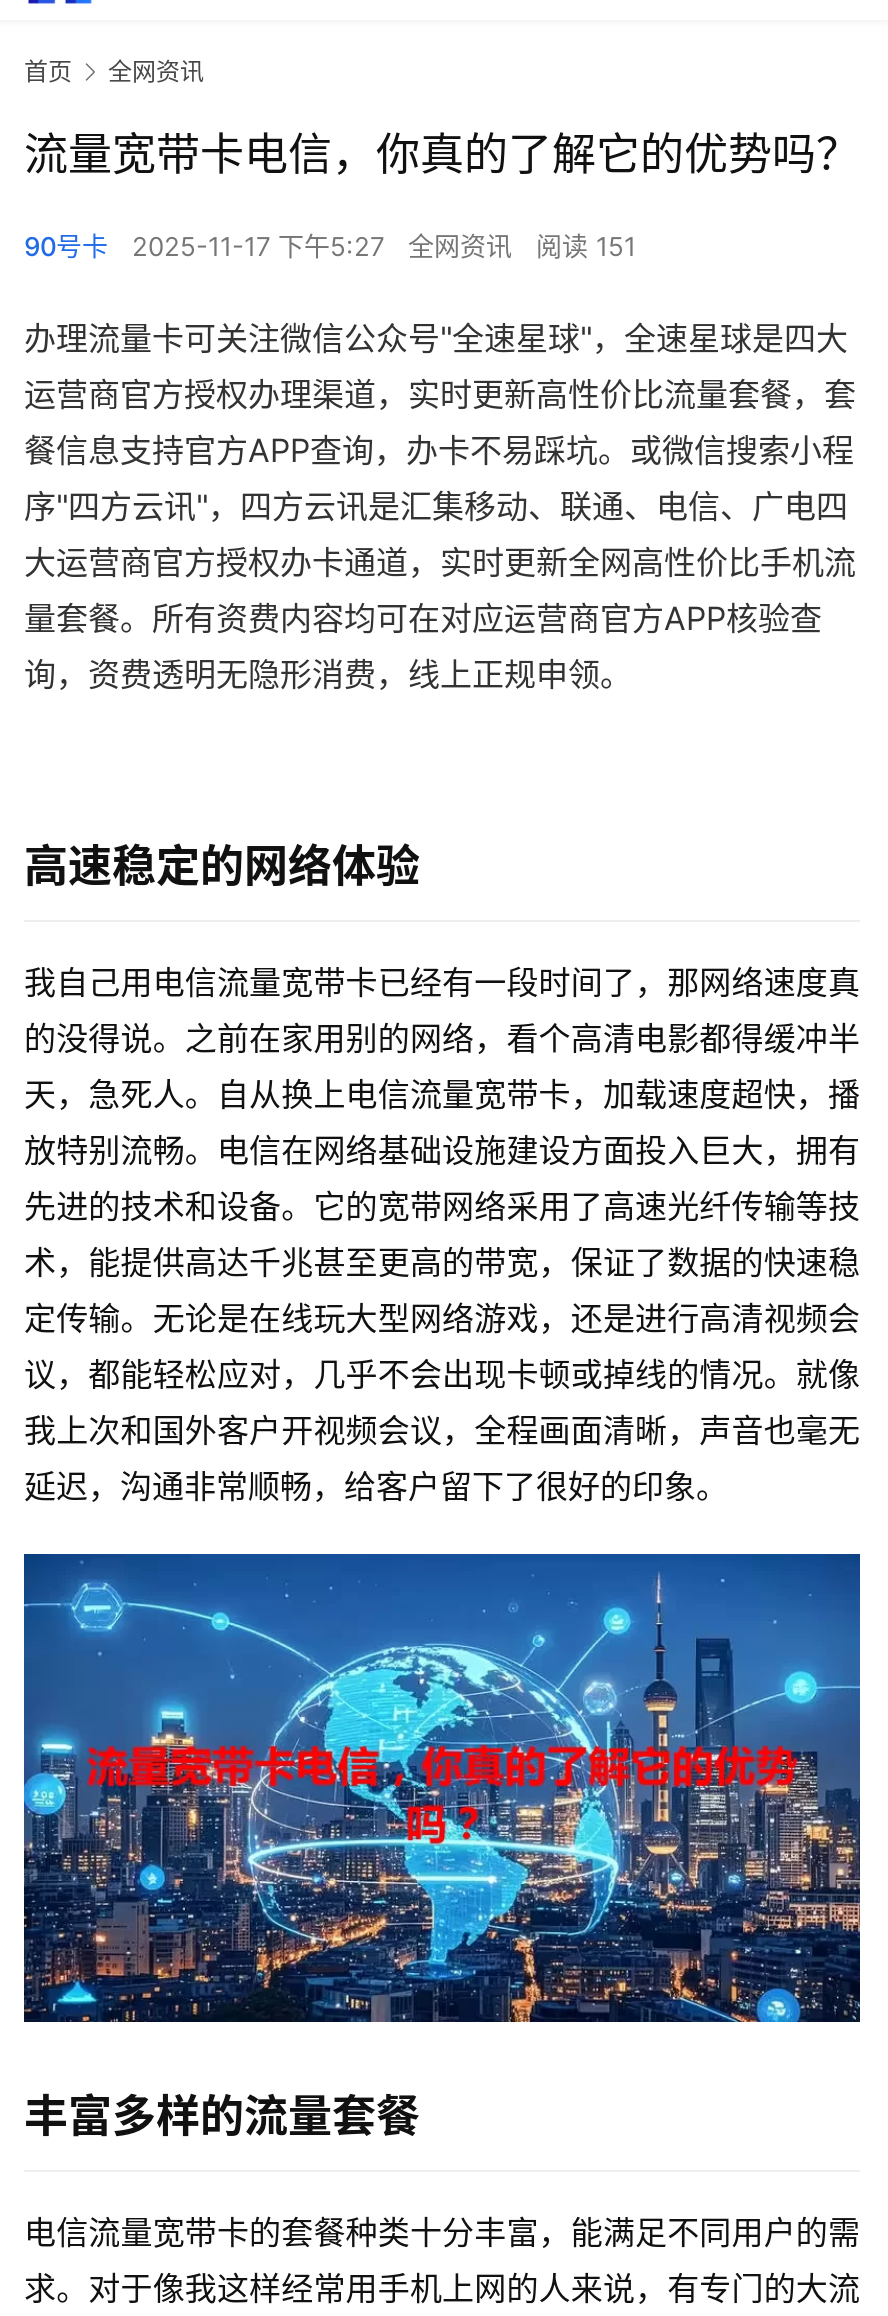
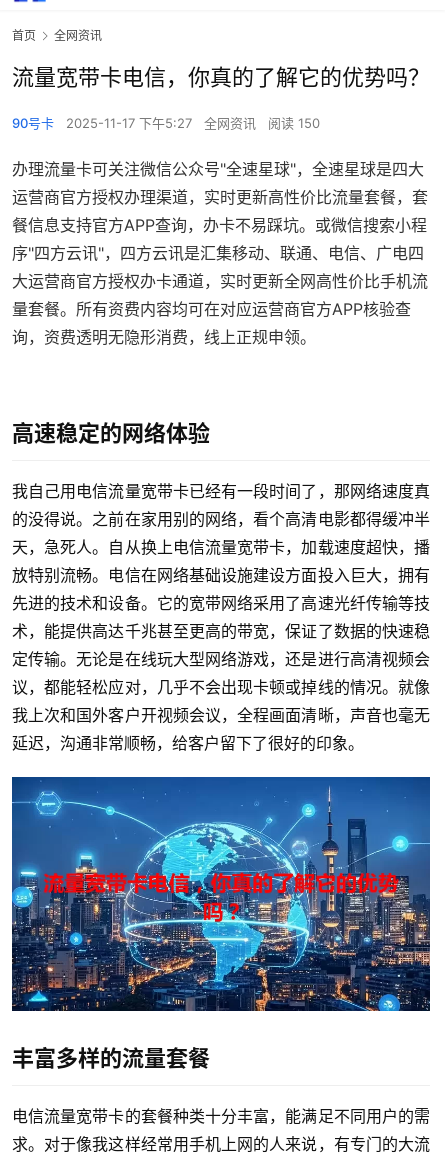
[24,230,636,262] 90号卡 2025-11-17 下午5:27 全网资讯 阅读 151 -> [12,115,320,131] 90号卡 2025-11-17 下午5:27 全网资讯 阅读 150

